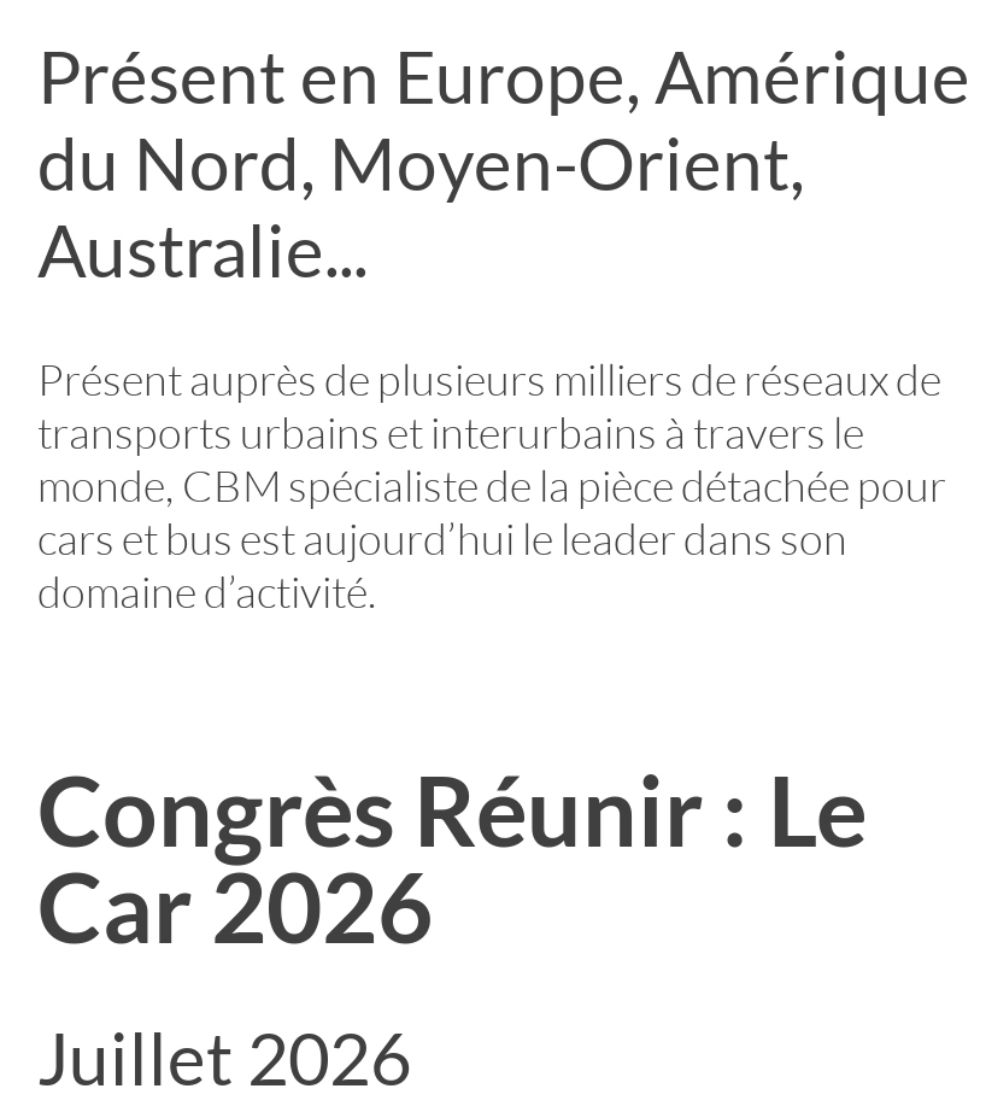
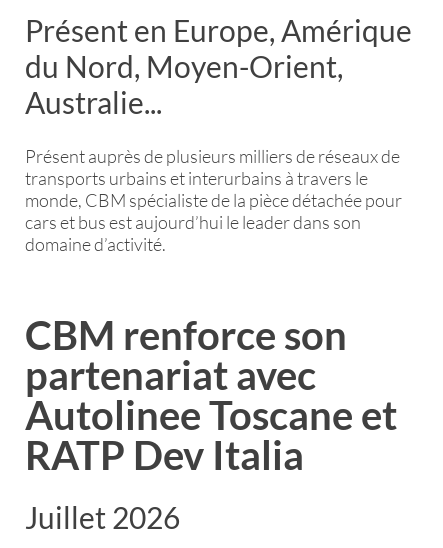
[37,752,867,964] Congrès Réunir : Le | Car 2026 -> [25,311,397,479] CBM renforce son | partenariat avec | Autolinee Toscane et | RATP Dev Italia

